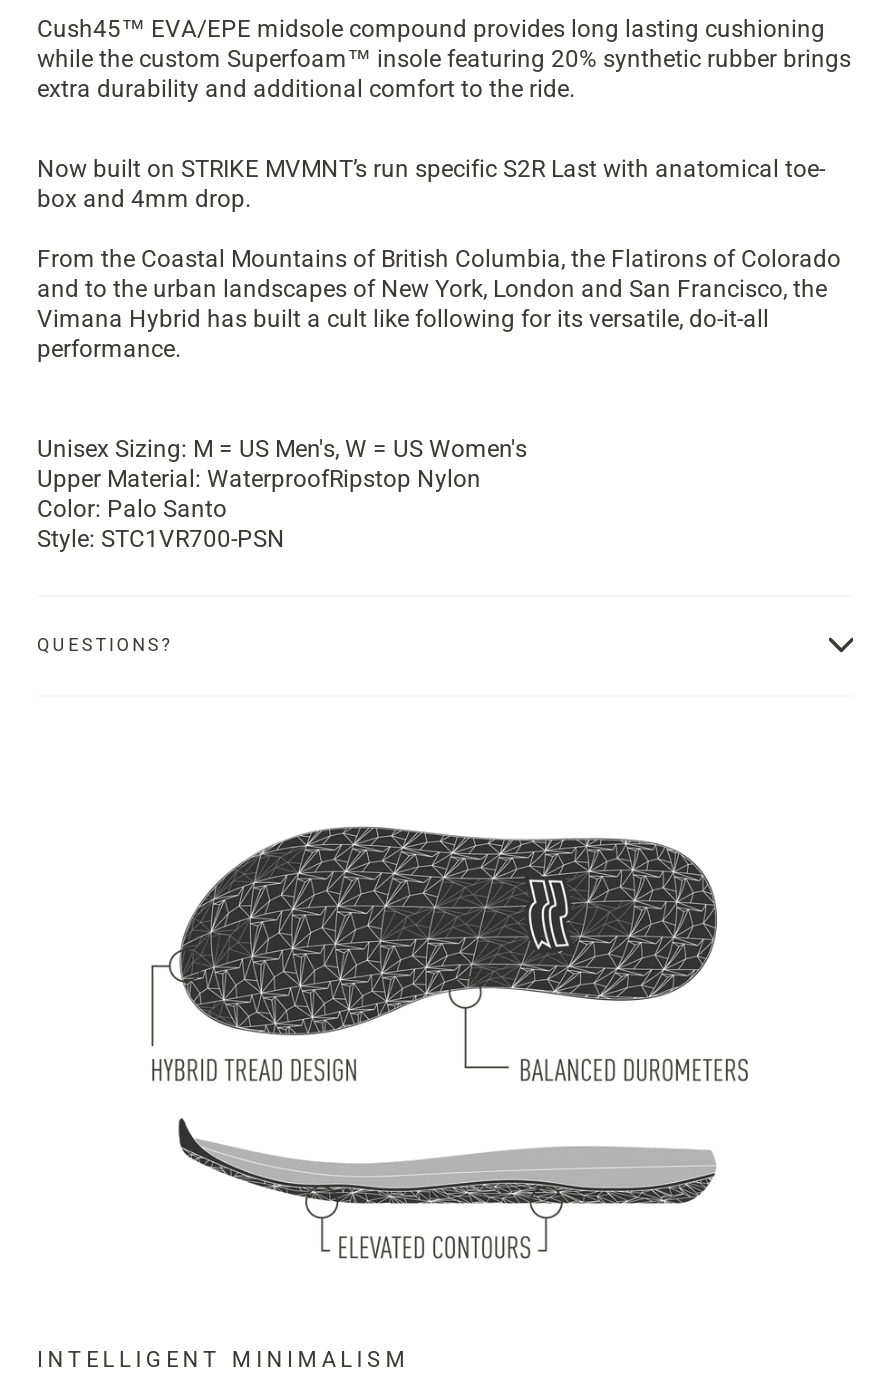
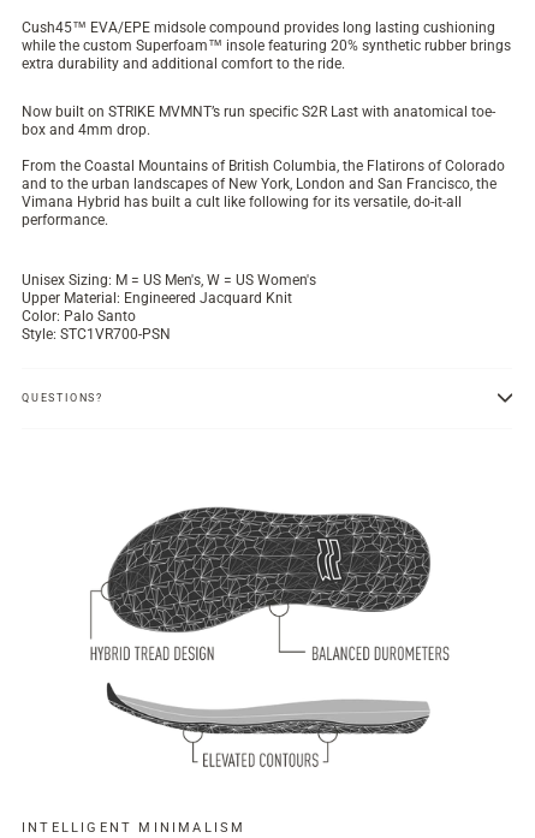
[37,464,481,492] Upper Material: WaterproofRipstop Nylon -> [22,289,292,306] Upper Material: Engineered Jacquard Knit

